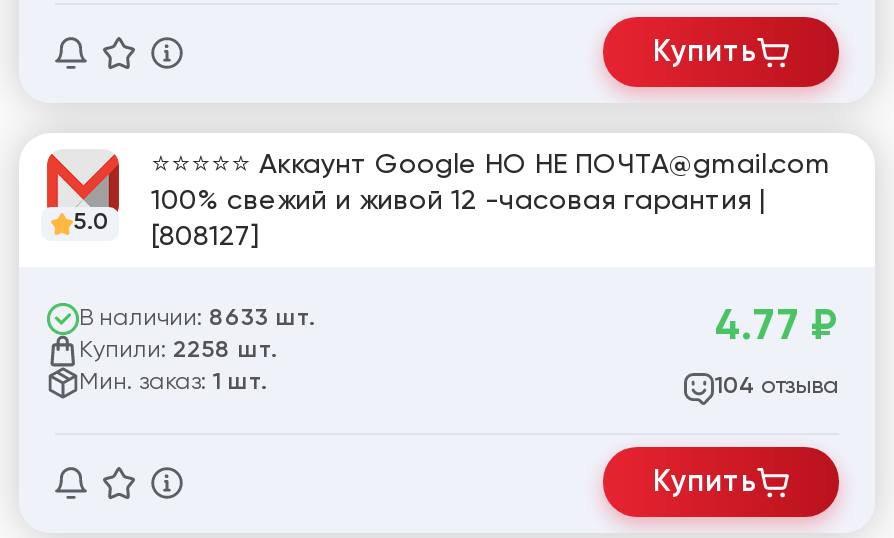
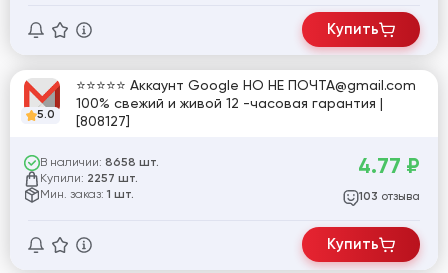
[79,304,315,332] В наличии: 8633 шт. -> [40,155,159,169] В наличии: 8658 шт.
[79,336,277,364] Купили: 2258 шт. -> [40,171,138,185] Купили: 2257 шт.
[715,372,839,400] 104 отзыва -> [359,189,420,203] 103 отзыва

